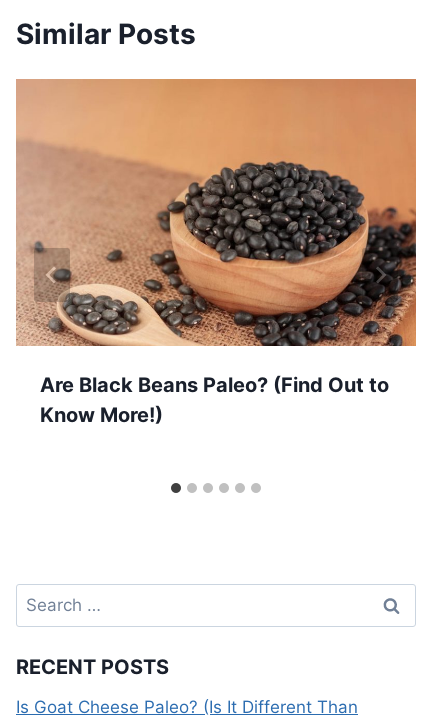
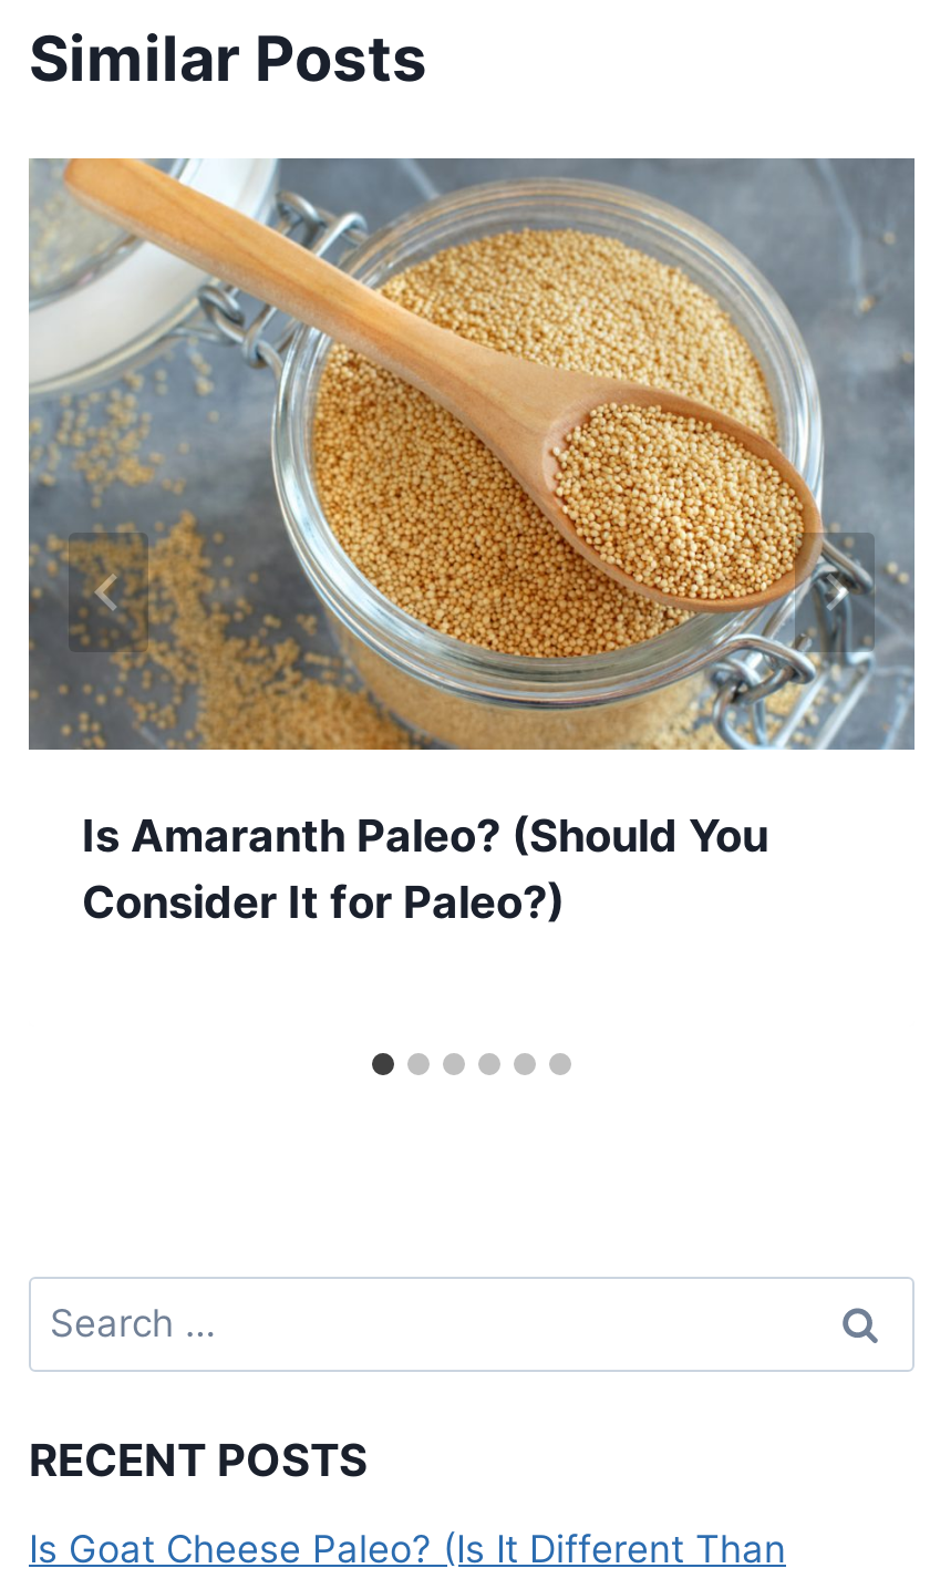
[16,78,417,427] [image] | Are Black Beans Paleo? (Find Out to | Know More!) -> [27,156,917,928] [image] | Is Amaranth Paleo? (Should You | Consider It for Paleo?)

